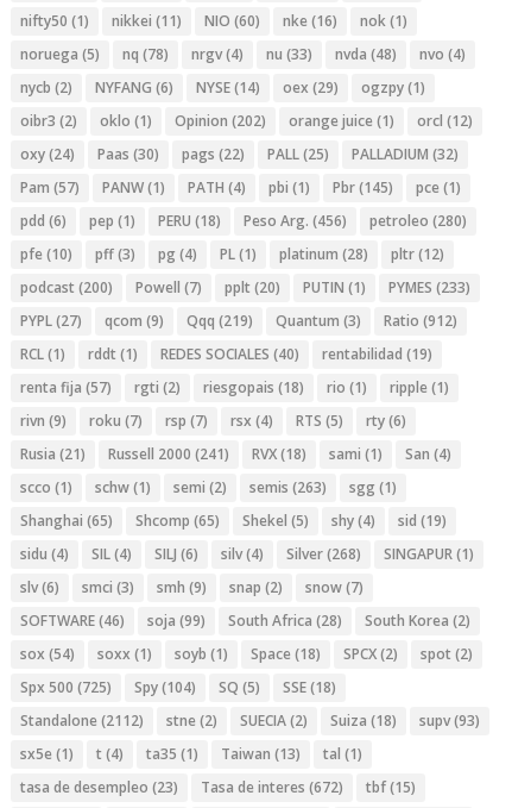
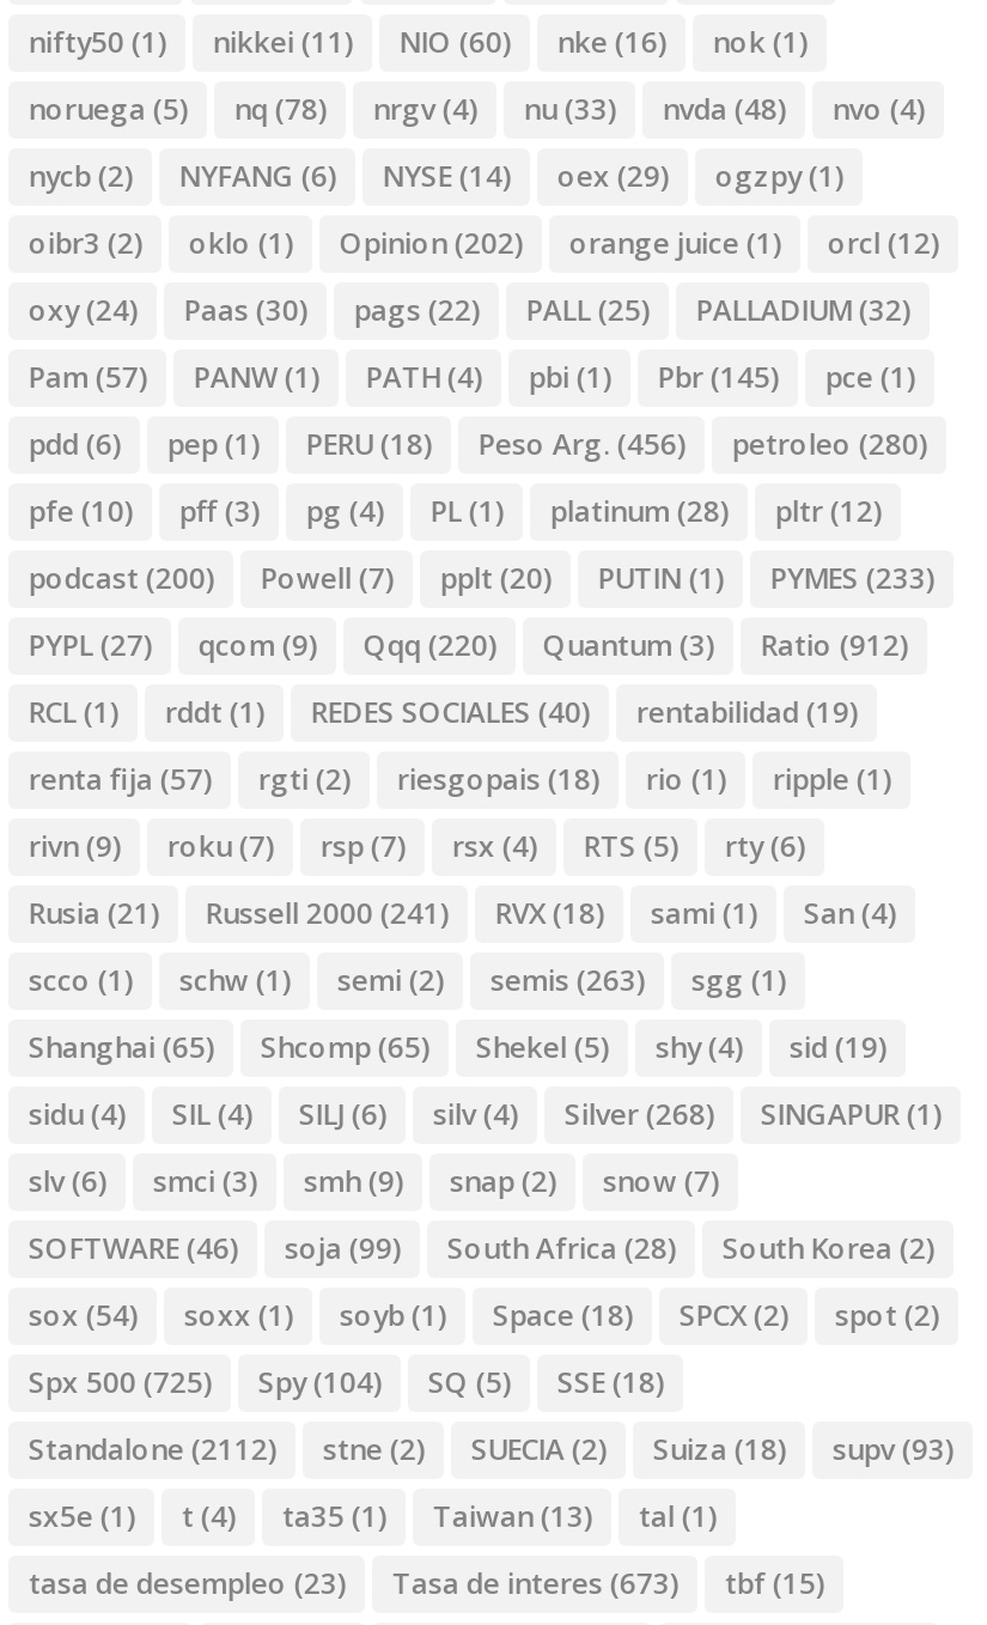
[21,310,458,331] PYPL (27) qcom (9) Qqq (219) Quantum (3) Ratio (912) -> [28,624,909,665] PYPL (27) qcom (9) Qqq (220) Quantum (3) Ratio (912)
[201,777,344,797] Tasa de interes (672) -> [392,1563,679,1603] Tasa de interes (673)

